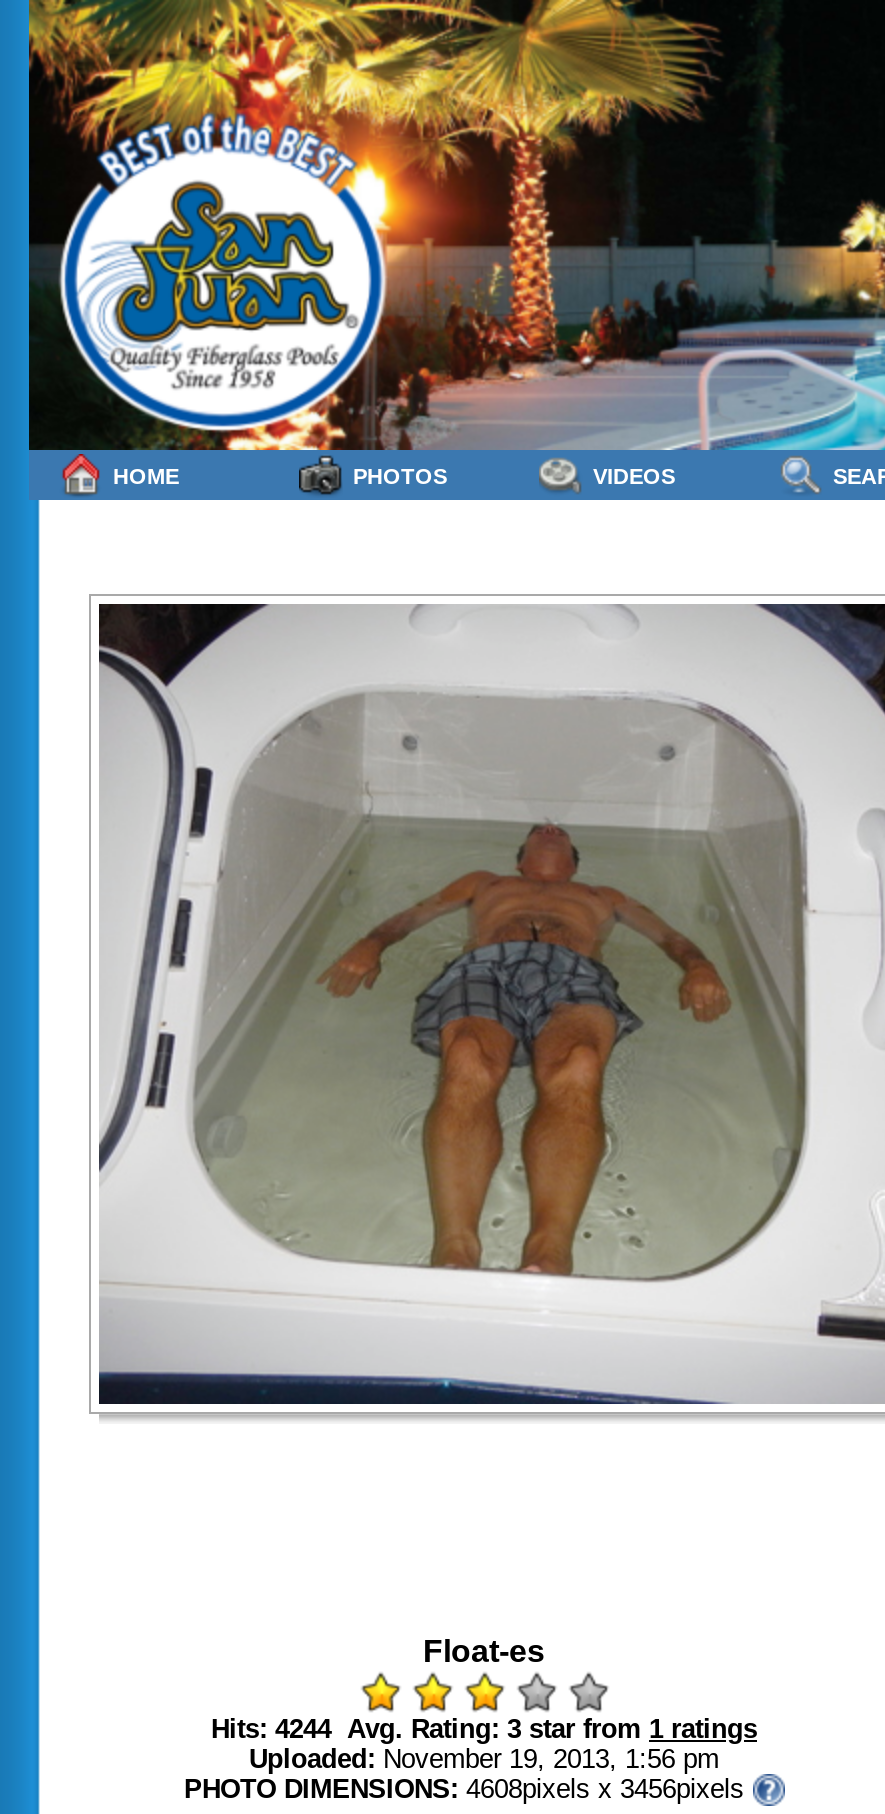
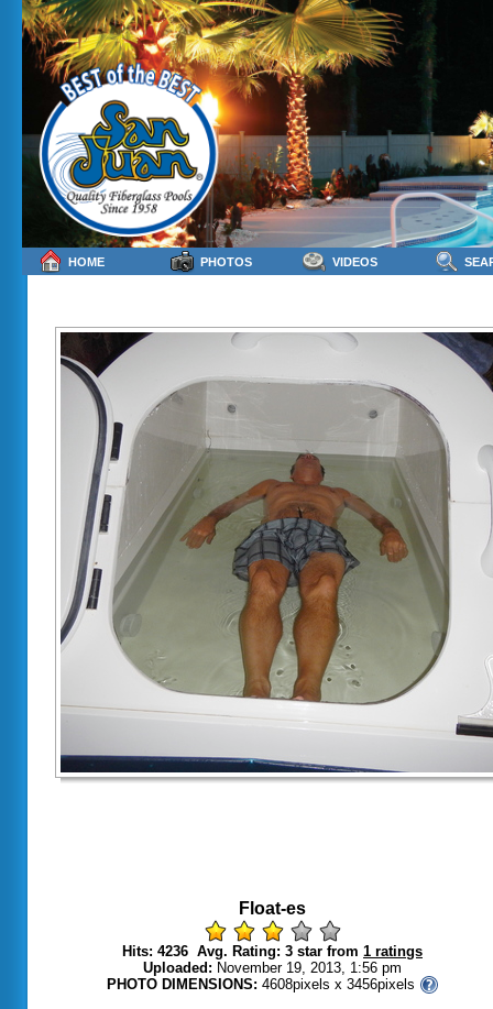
[211,1714,757,1744] Hits: 4244 Avg. Rating: 3 star from 1 ratings -> [122,943,423,959] Hits: 4236 Avg. Rating: 3 star from 1 ratings

